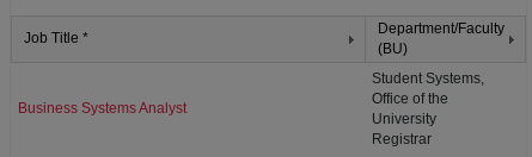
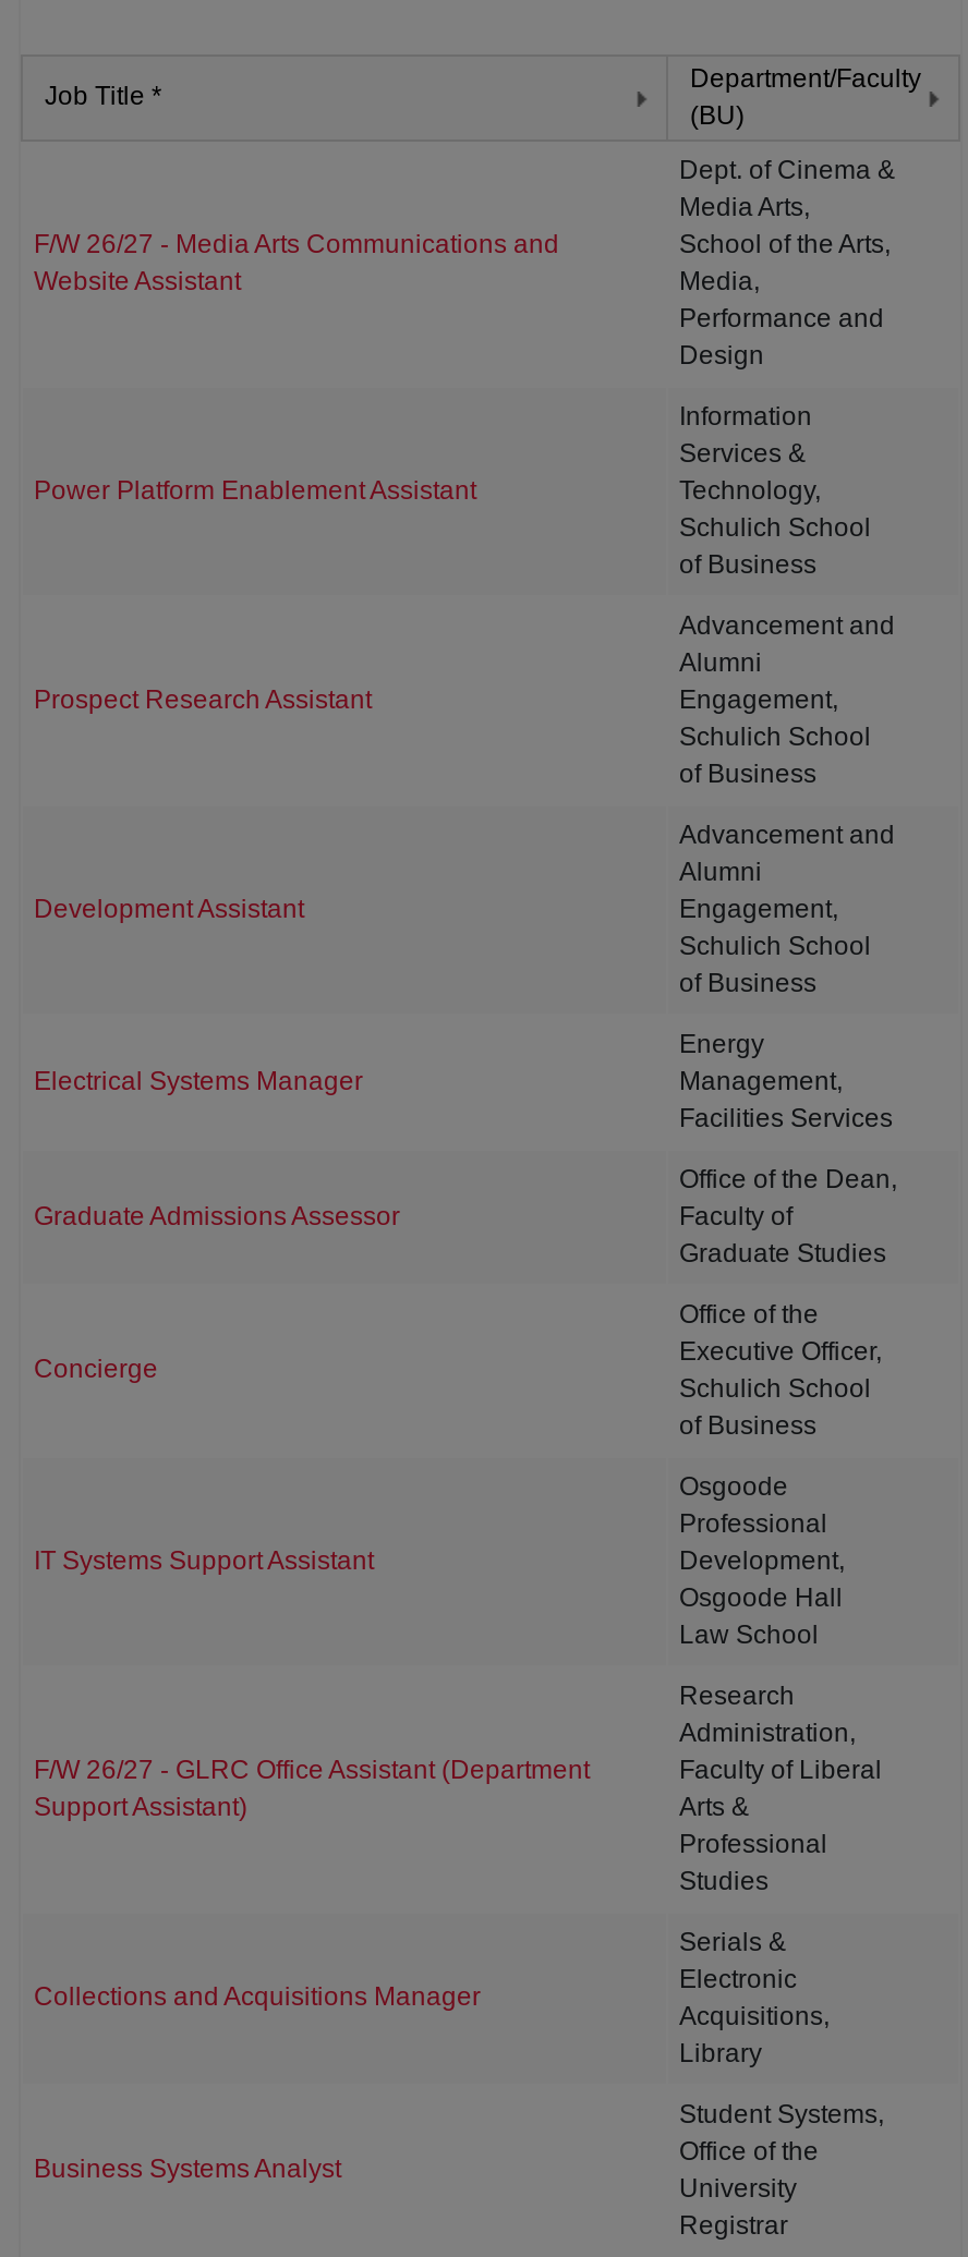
none -> [34,229,559,296] F/W 26/27 - Media Arts Communications and | Website Assistant
none -> [34,475,476,506] Power Platform Enablement Assistant
none -> [34,684,372,715] Prospect Research Assistant
none -> [34,894,304,924] Development Assistant
none -> [34,820,895,1096] Advancement and | Alumni | Engagement, | Schulich School | of Business | Electrical Systems Manager
none -> [34,1029,893,1231] Energy | Management, | Facilities Services | Graduate Admissions Assessor
none -> [34,1354,158,1384] Concierge
none -> [34,1545,374,1576] IT Systems Support Assistant
none -> [34,1755,590,1822] F/W 26/27 - GLRC Office Assistant (Department | Support Assistant)
none -> [34,1981,481,2012] Collections and Acquisitions Manager
none -> [679,155,895,371] Dept. of Cinema & | Media Arts, | School of the Arts, | Media, | Performance and | Design
none -> [679,401,871,580] Information | Services & | Technology, | Schulich School | of Business
none -> [679,610,895,789] Advancement and | Alumni | Engagement, | Schulich School | of Business
none -> [679,1164,897,1269] Office of the Dean, | Faculty of | Graduate Studies
none -> [679,1299,882,1441] Office of the | Executive Officer, | Schulich School | of Business
none -> [679,1471,845,1650] Osgoode | Professional | Development, | Osgoode Hall | Law School
none -> [679,1680,882,1896] Research | Administration, | Faculty of Liberal | Arts & | Professional | Studies
none -> [679,1927,830,2068] Serials & | Electronic | Acquisitions, | Library

